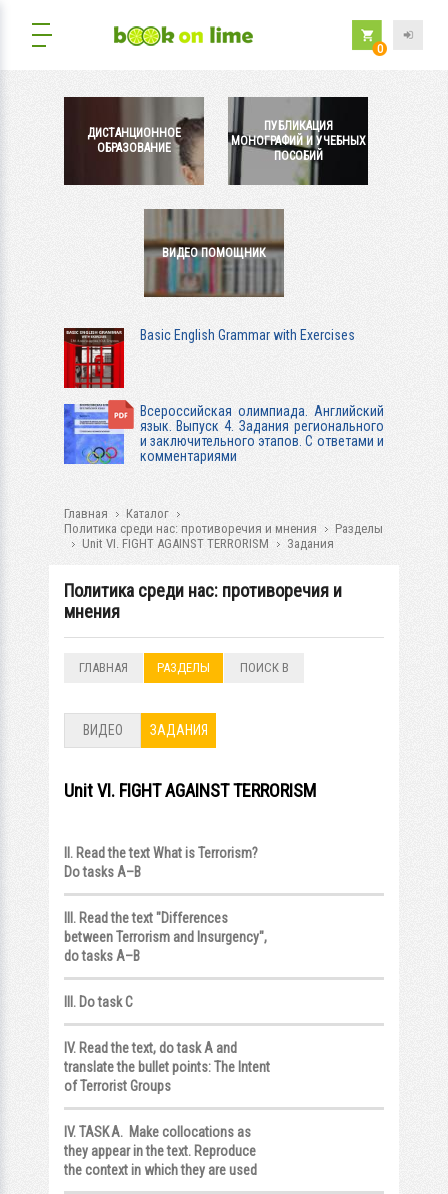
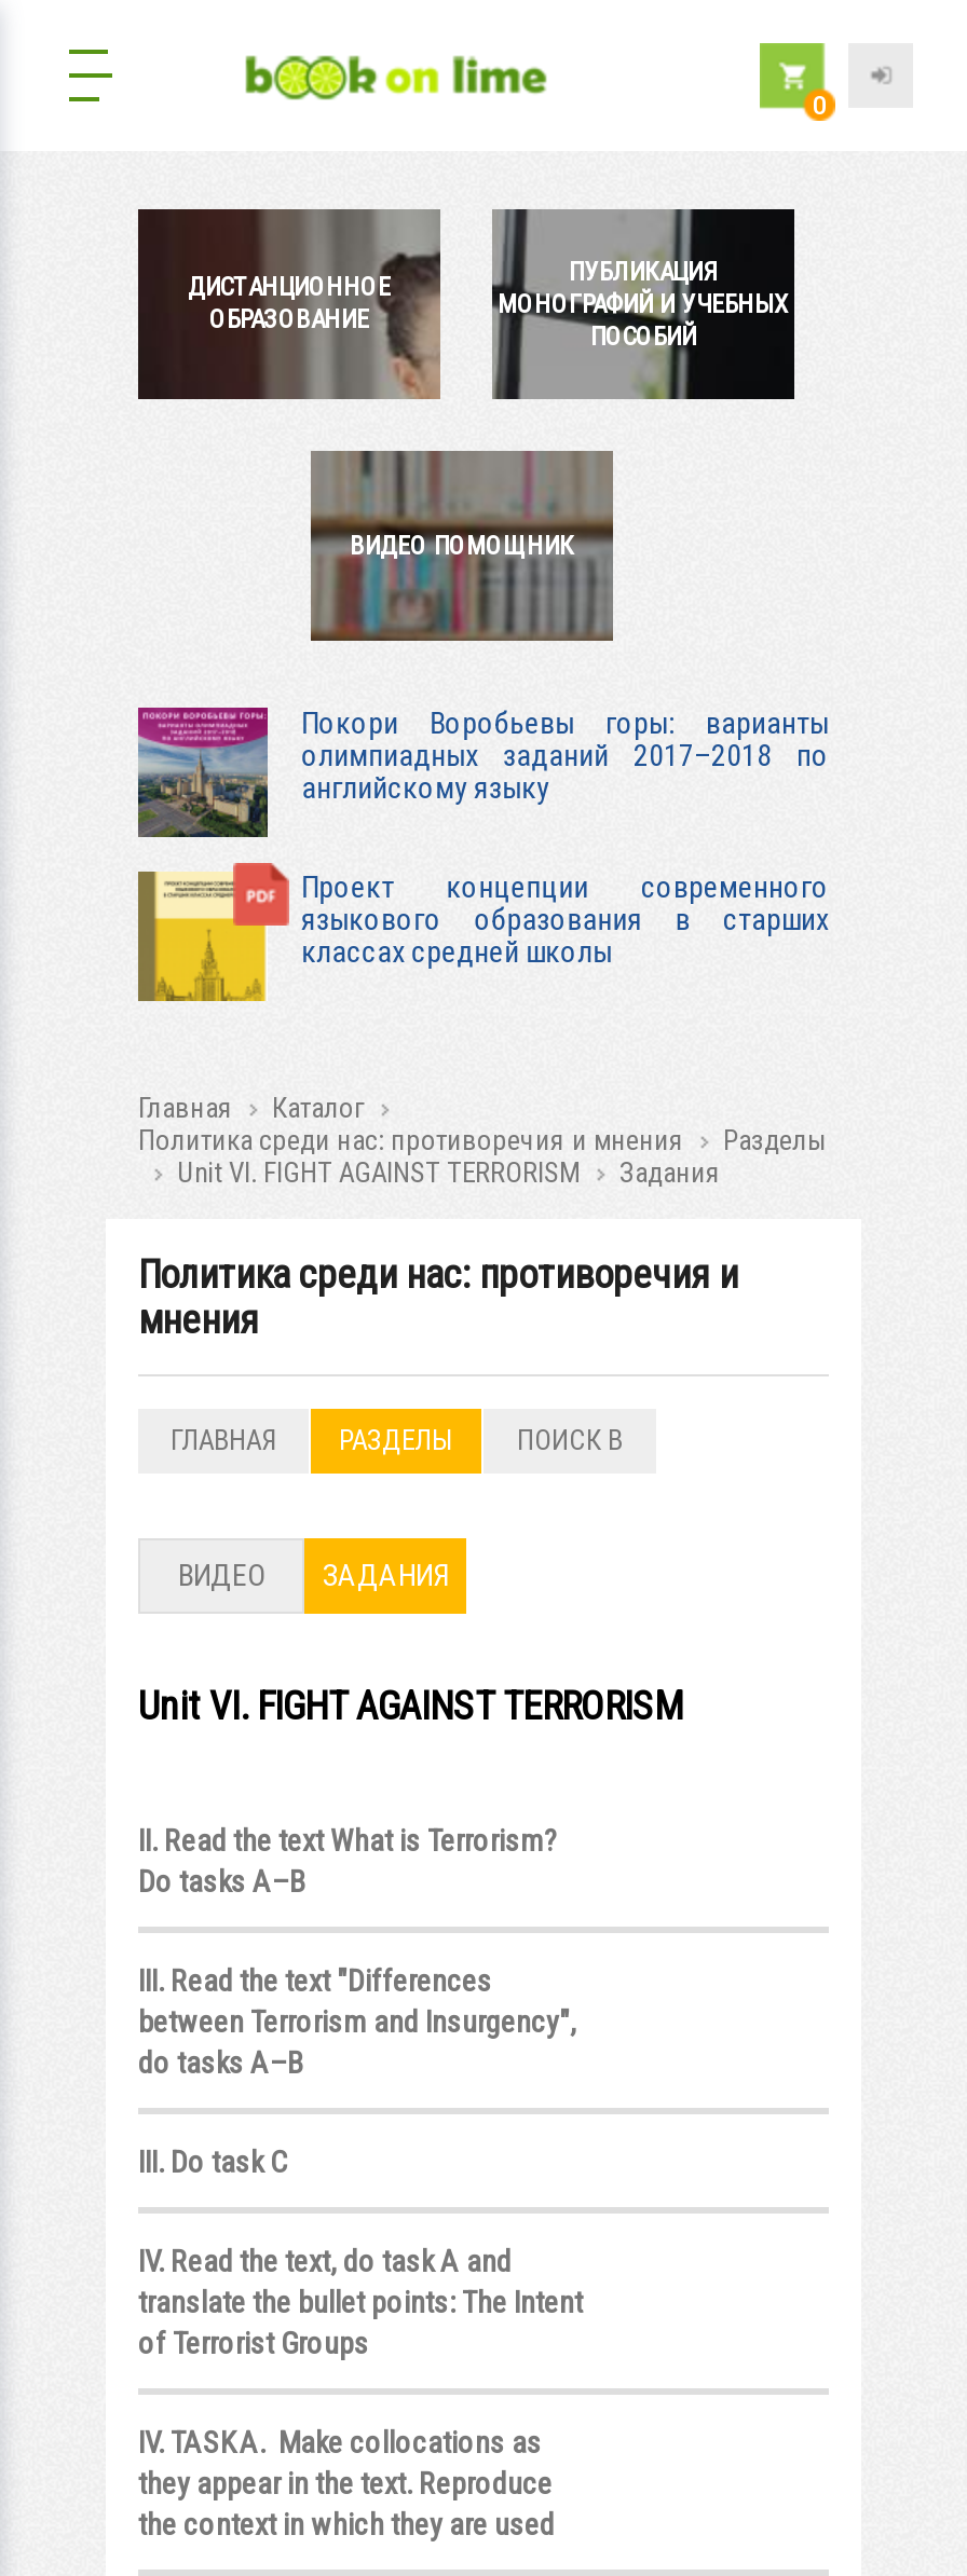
[63,327,355,389] [image] | Basic English Grammar with Exercises -> [136,705,829,839] [image] | Покори Воробьевы горы: варианты | олимпиадных заданий 2017–2018 по | английскому языку
[63,403,384,465] [image] | Всероссийская олимпиада. Английский | язык. Выпуск 4. Задания регионального | и заключительного этапов. С ответами и | комментариями -> [136,869,829,1003] [image] | Проект концепции современного | языкового образования в старших | классах средней школы

